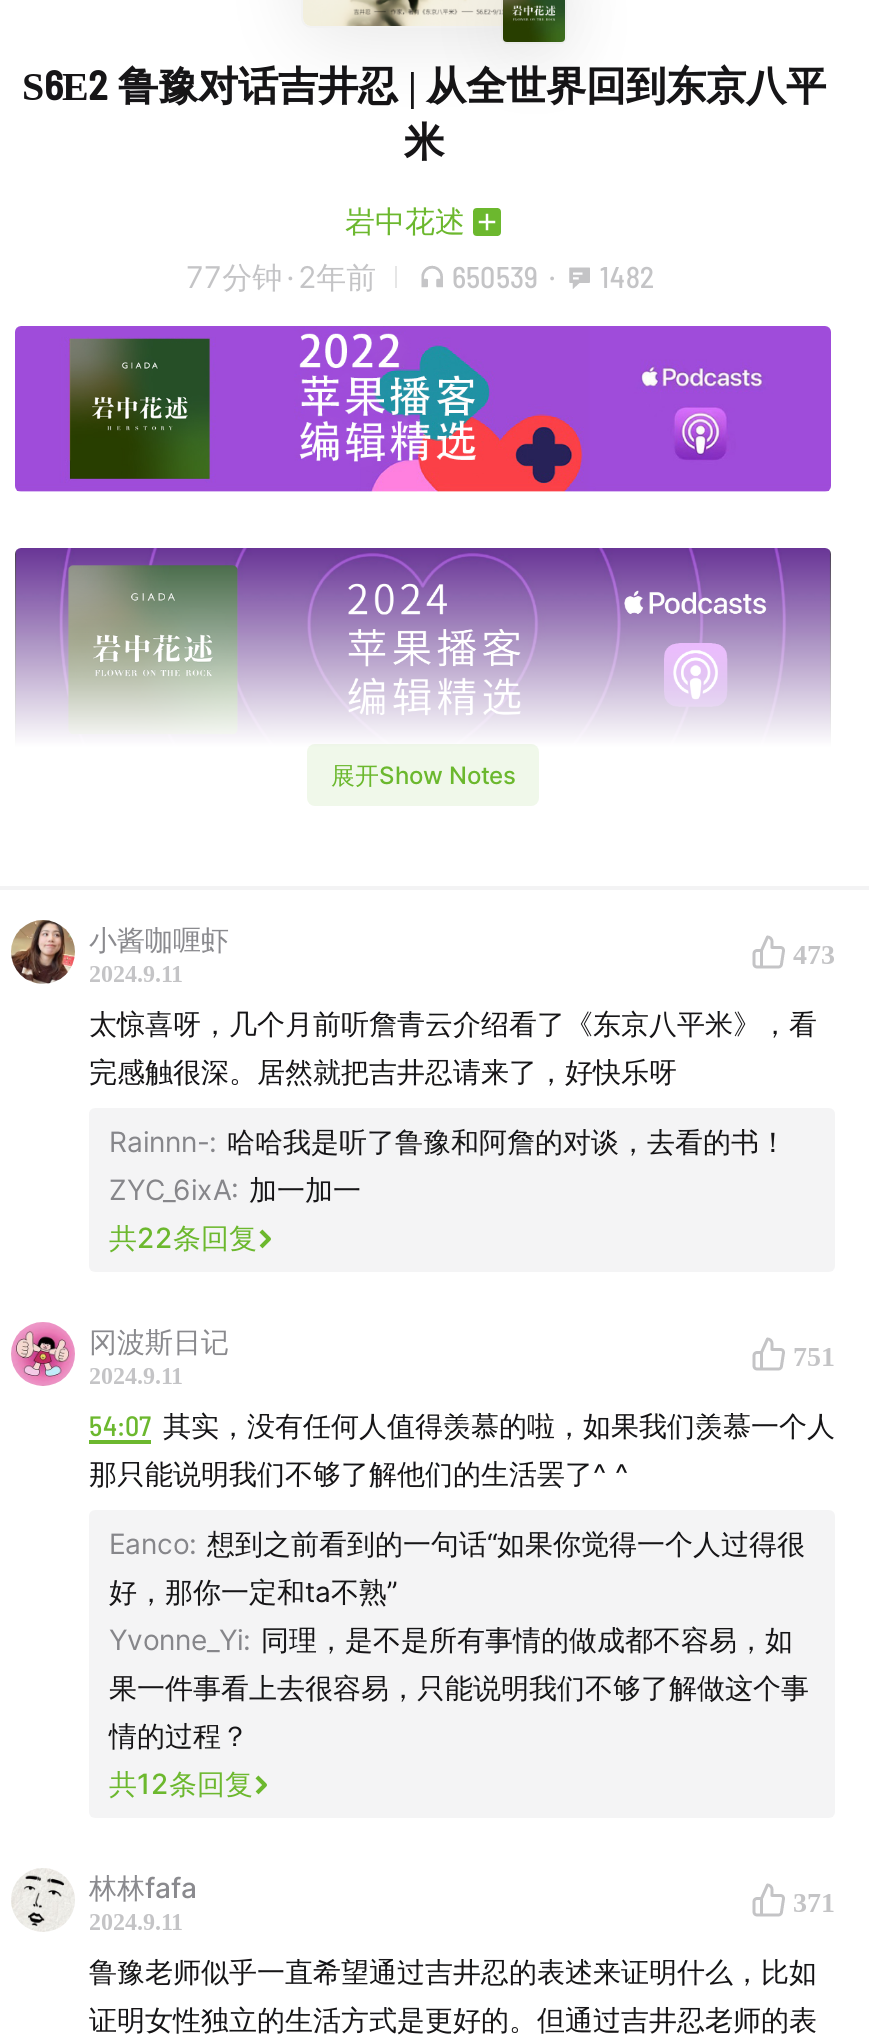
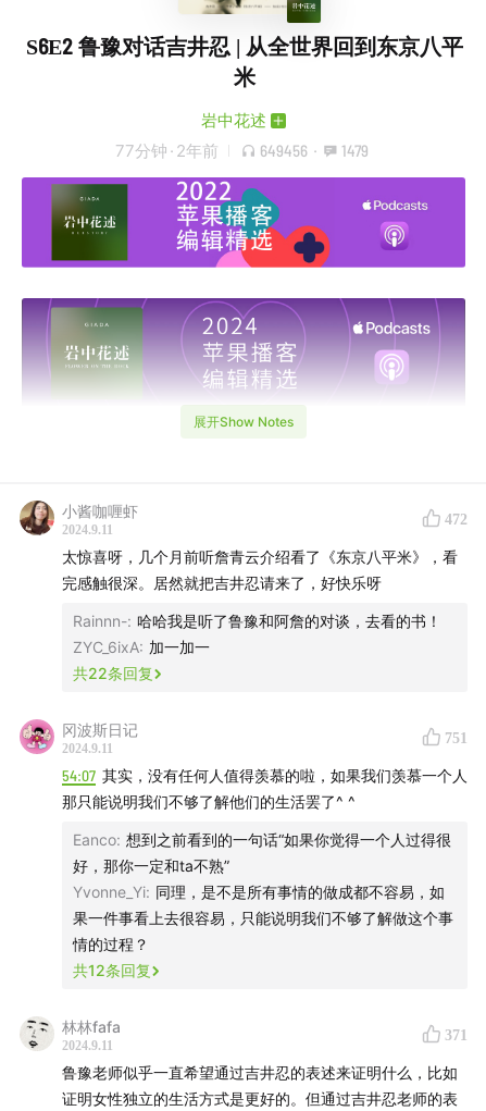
[452,258,556,296] 650539 · -> [260,140,317,161] 649456 ·
[600,258,654,294] 1482 -> [341,140,368,160] 1479
[793,939,835,969] 473 -> [445,511,468,527] 472

